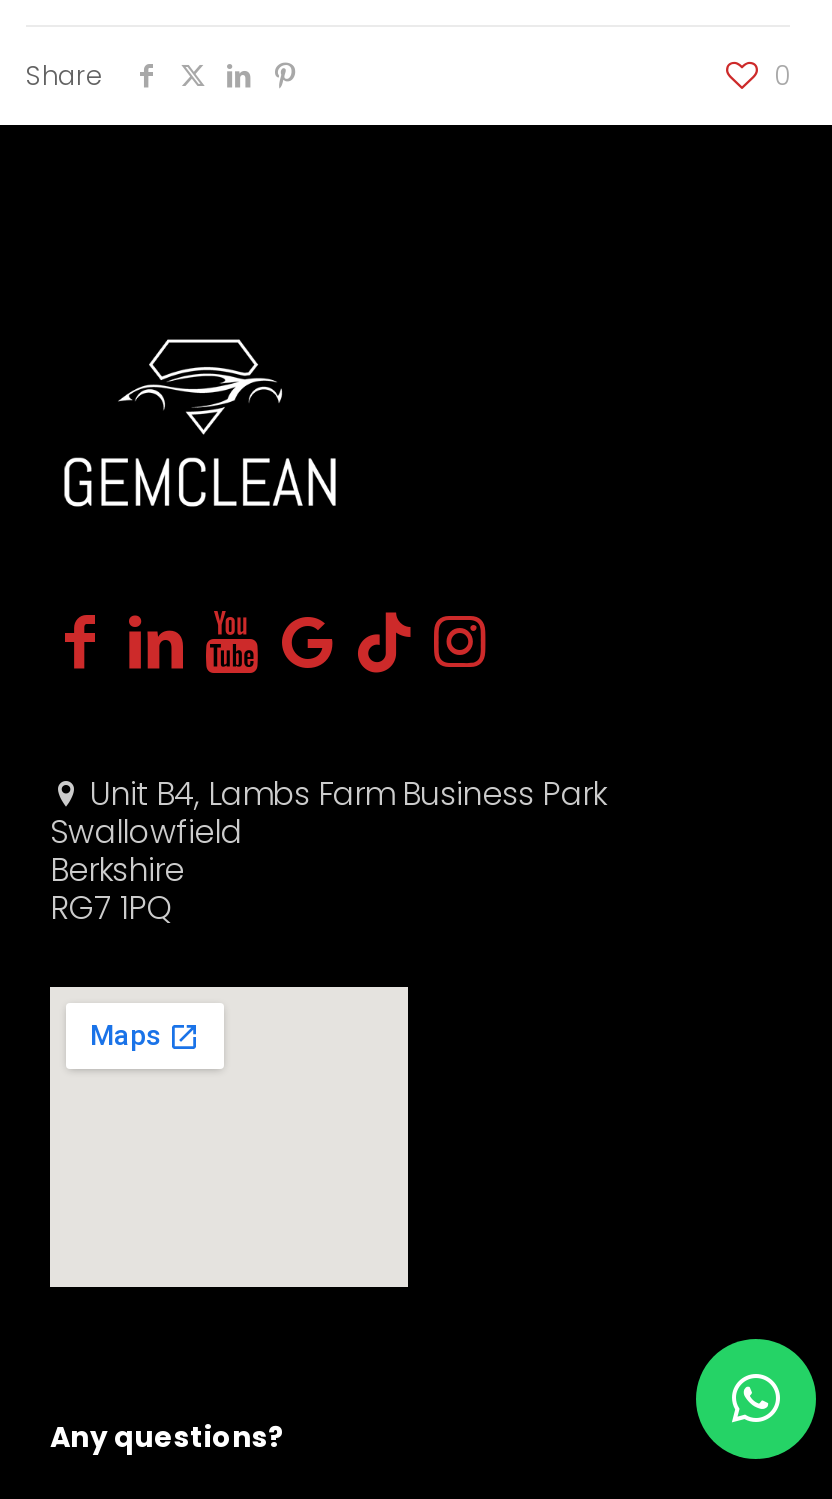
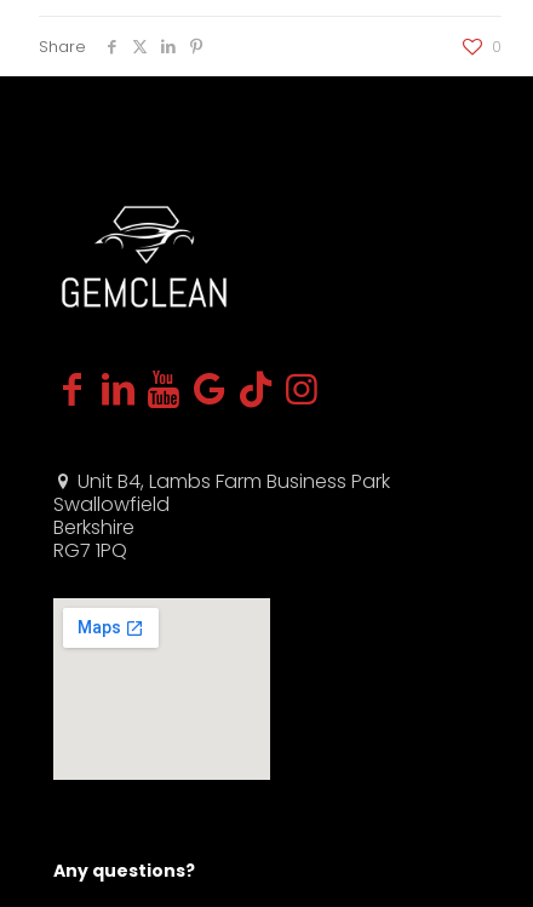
[694,1337,818,1461] [image] -> none

